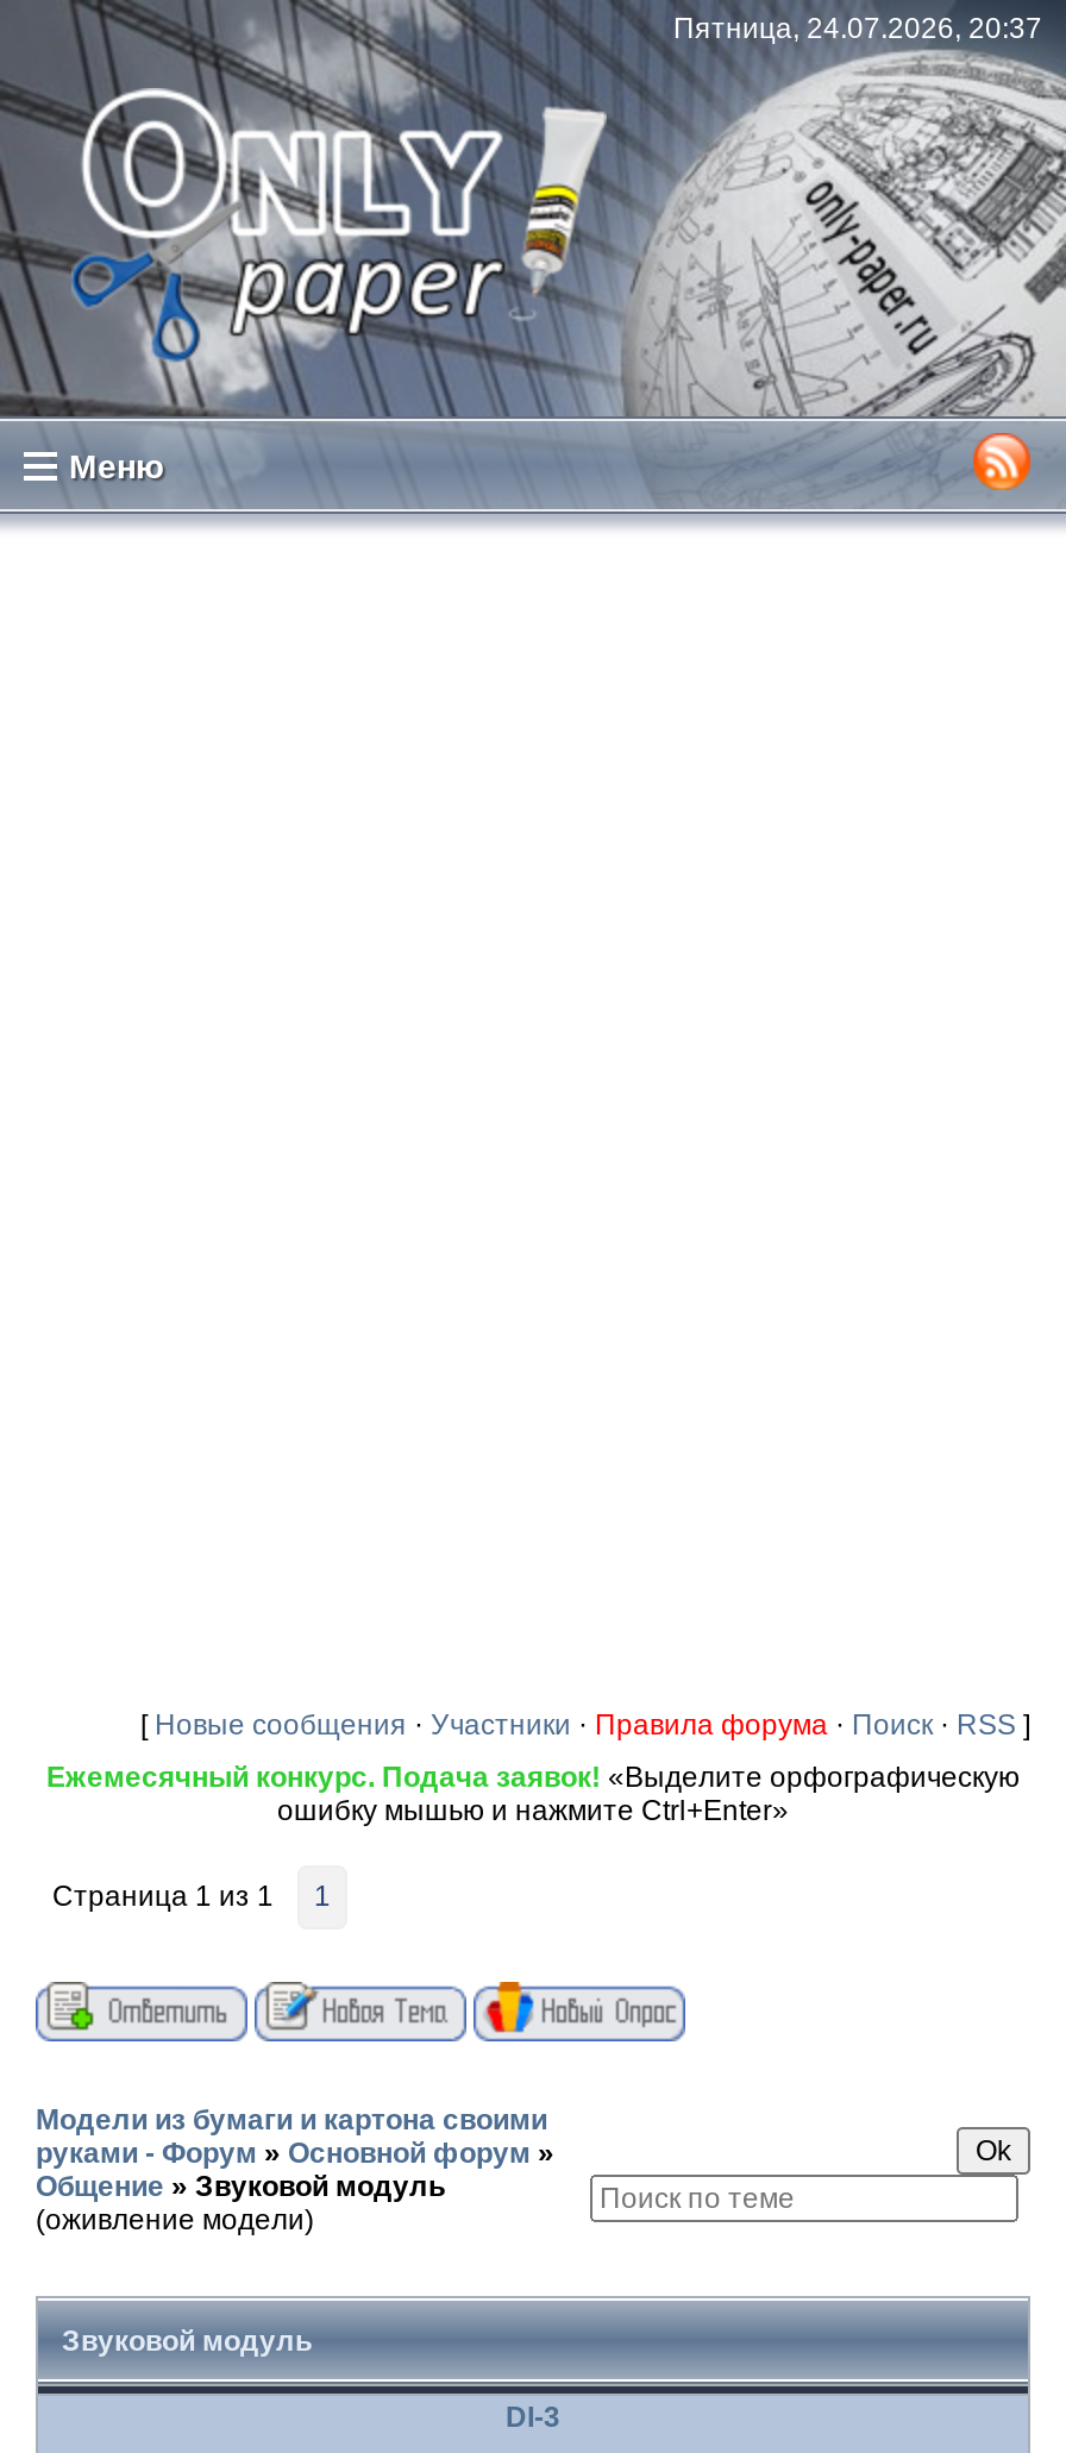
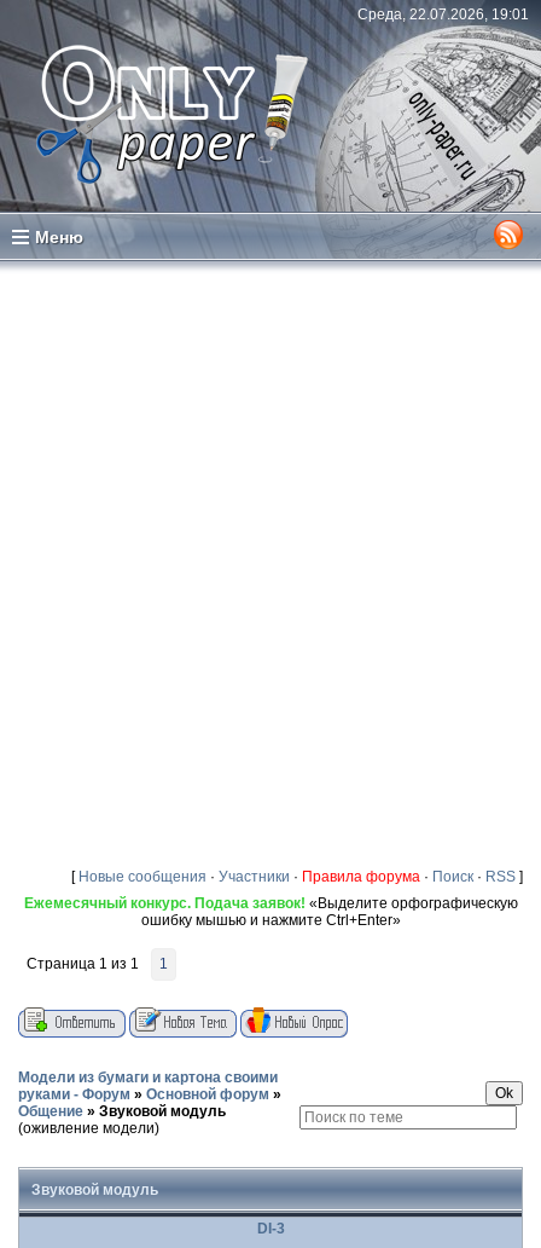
[673,12,1042,45] Пятница, 24.07.2026, 20:37 -> [357,6,529,23] Среда, 22.07.2026, 19:01

